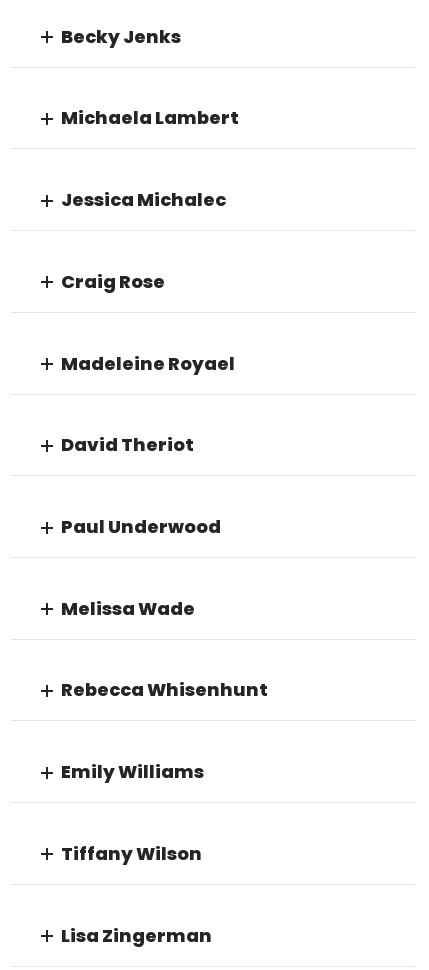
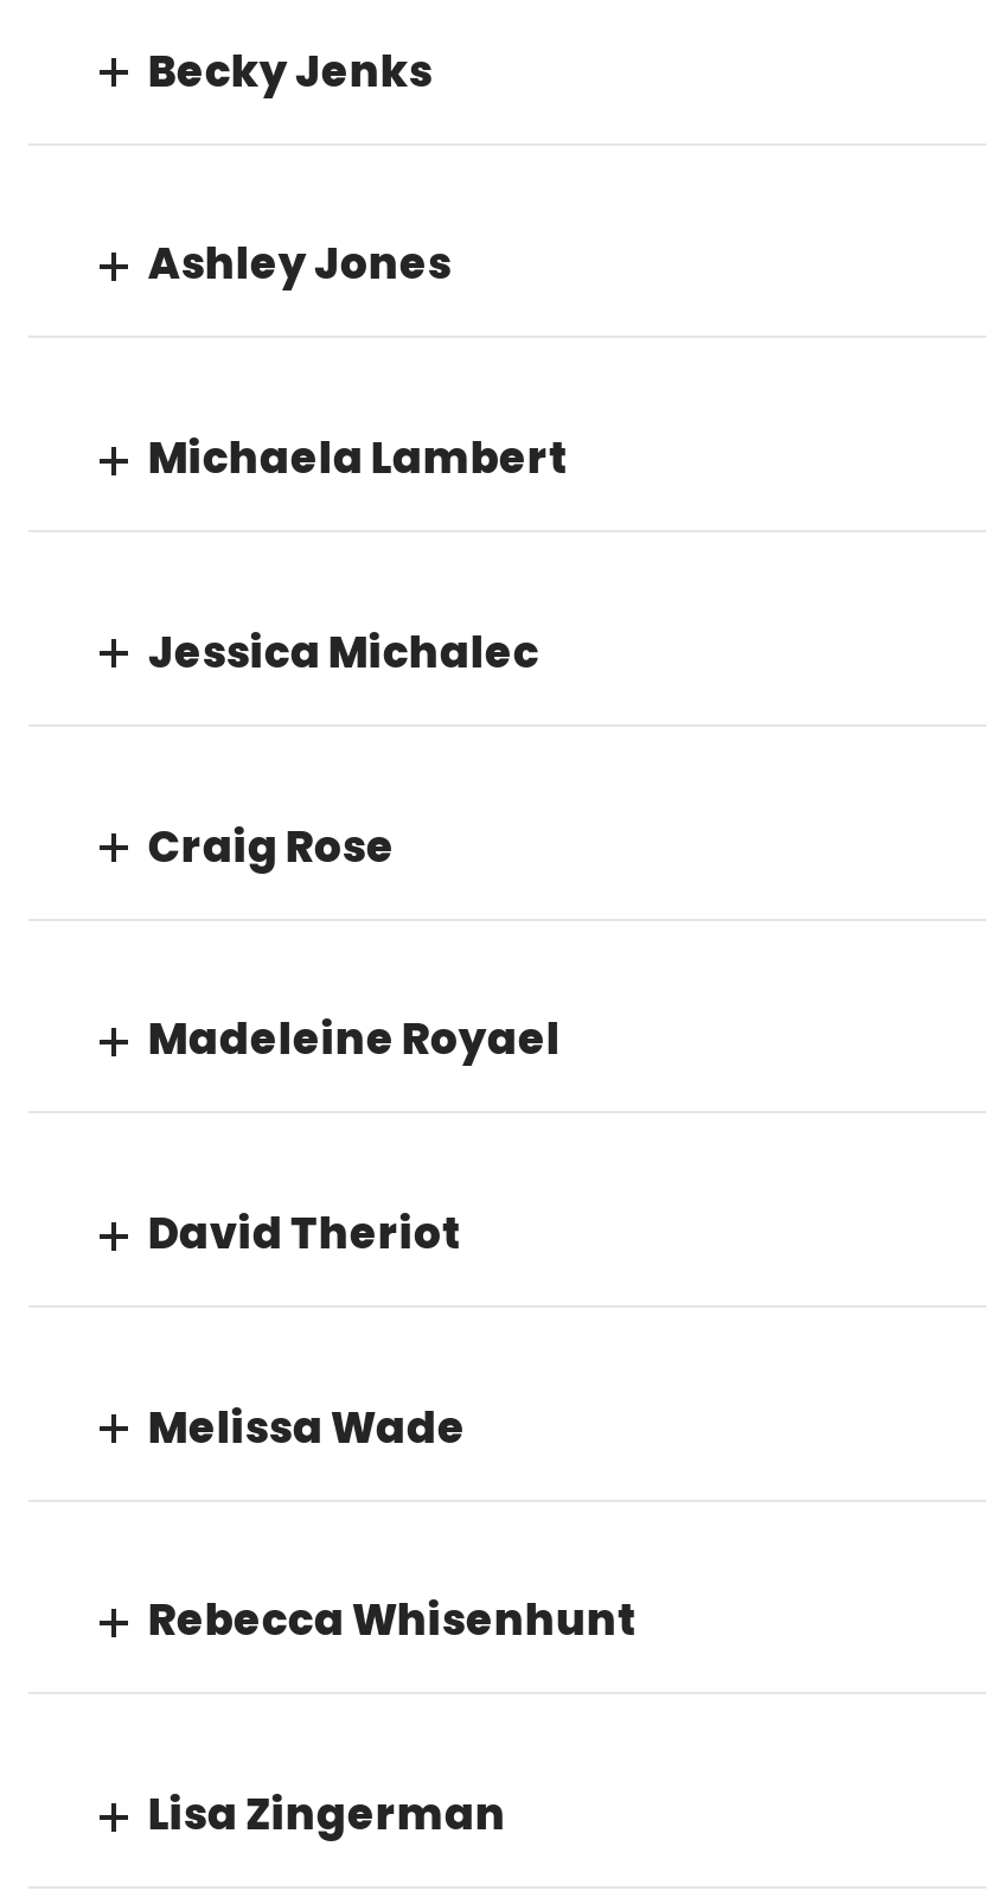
none -> [148,234,451,294] Ashley Jones
moved [61,105,239,457] -> [148,428,570,1263]: Michaela Lambert | Jessica Michalec | Craig Rose | Madeleine Royael | David Theriot
[61,514,221,539] Paul Underwood -> none
[61,759,204,866] Emily Williams | Tiffany Wilson -> none

